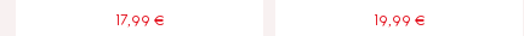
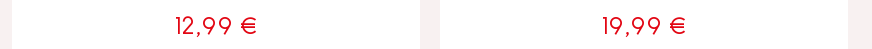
[115,11,164,29] 17,99 € -> [174,10,258,40] 12,99 €

